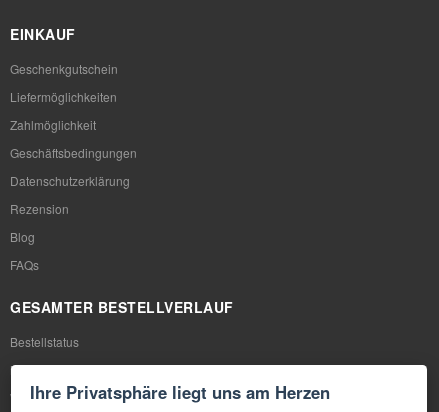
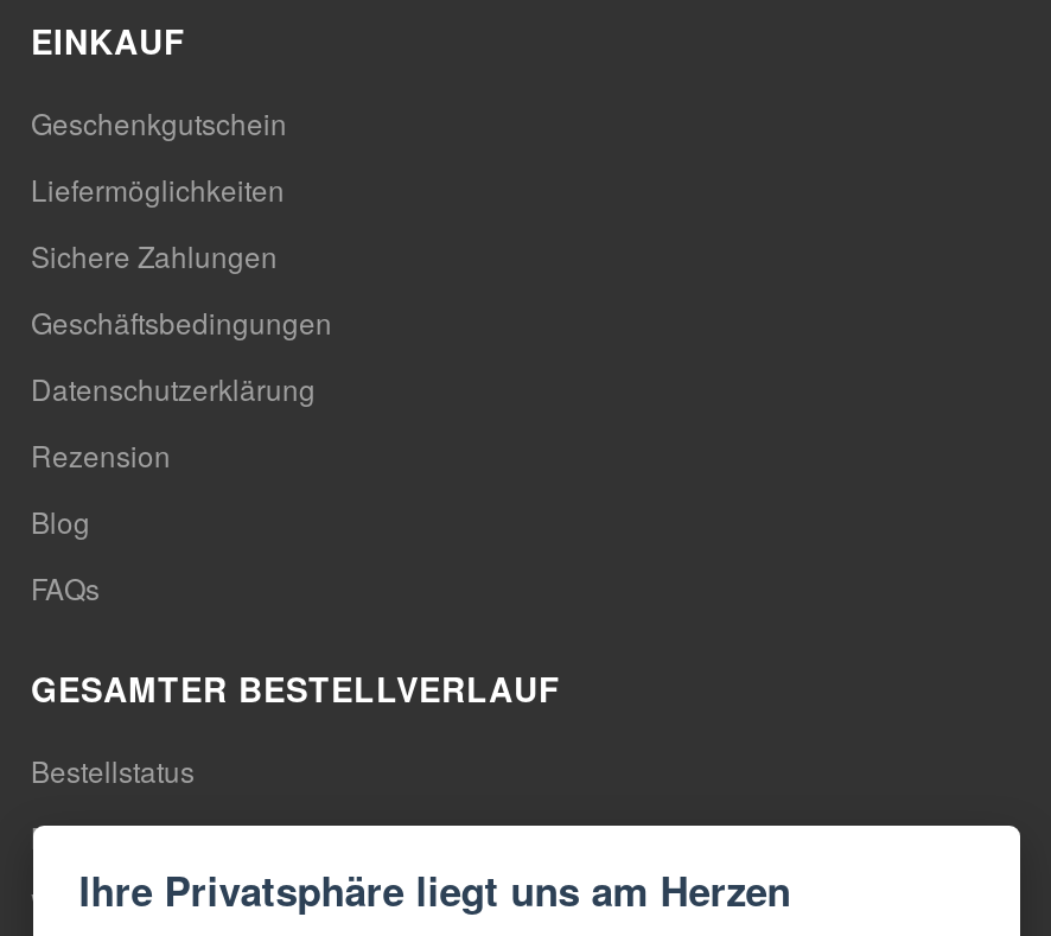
[10,116,96,133] Zahlmöglichkeit -> [31,236,278,276] Sichere Zahlungen

